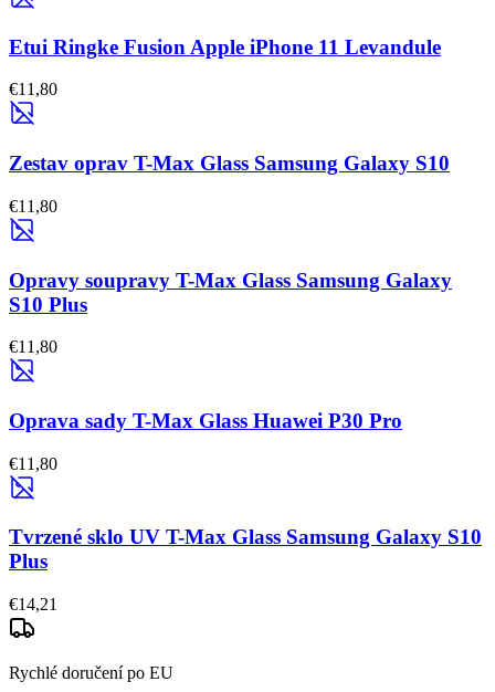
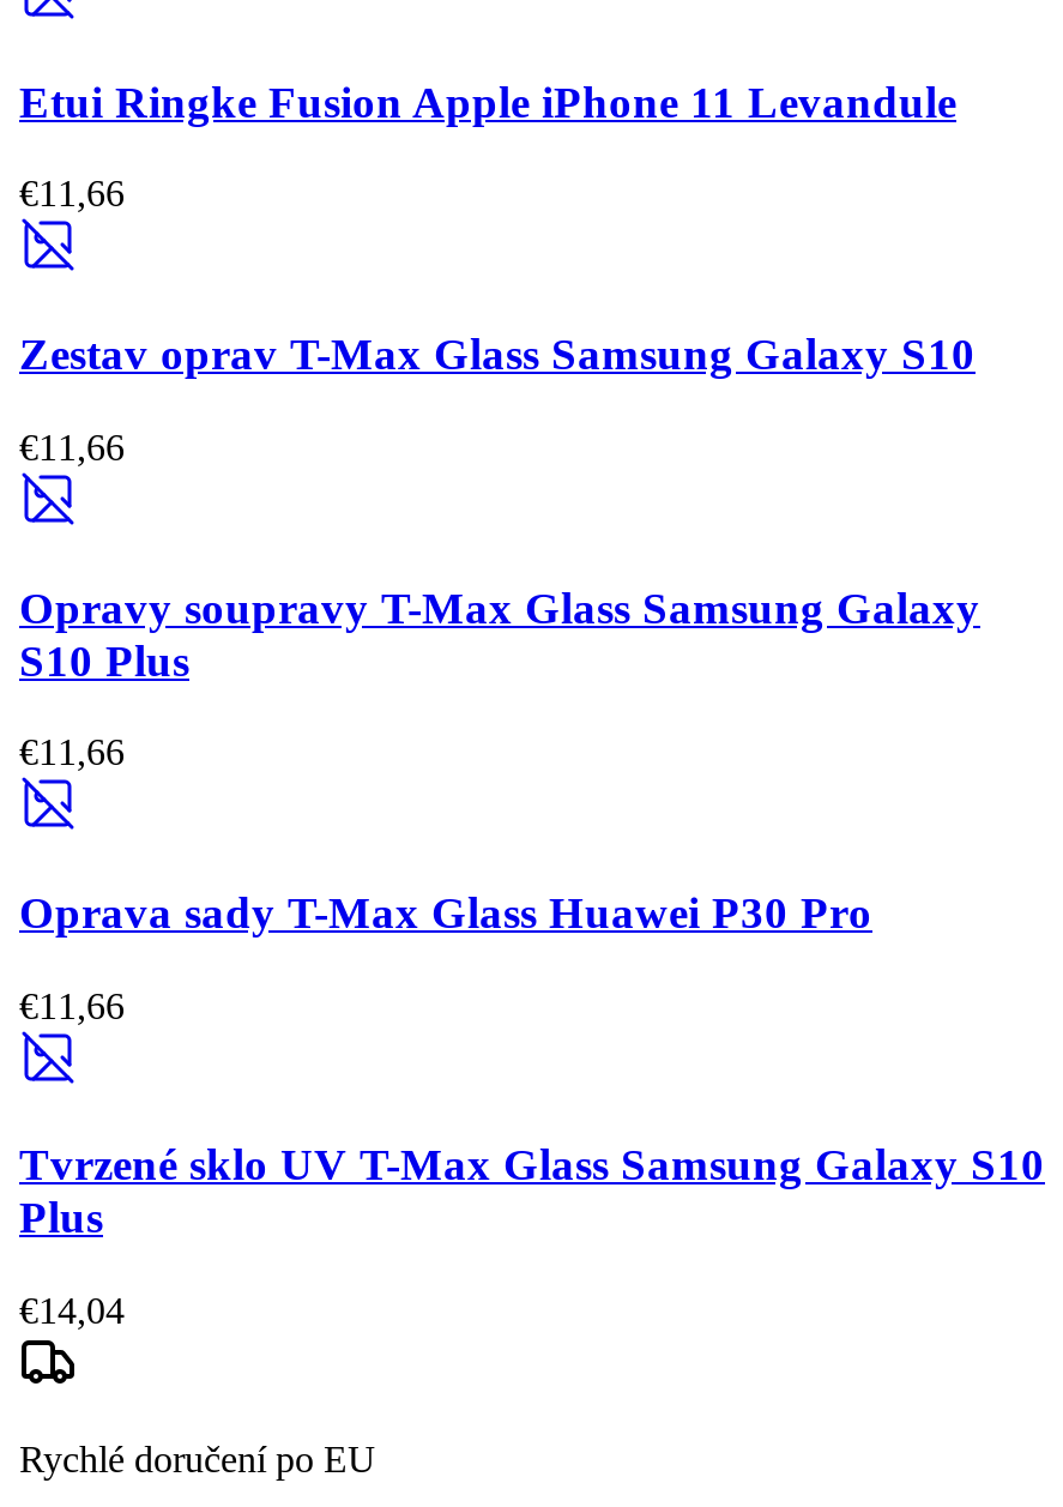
[9,80,57,99] €11,80 -> [19,174,125,214] €11,66
[9,197,57,215] €11,80 -> [19,426,125,467] €11,66
[9,337,57,356] €11,80 -> [19,732,125,773] €11,66
[9,454,57,473] €11,80 -> [19,985,125,1026] €11,66
[9,595,57,614] €14,21 -> [19,1290,125,1331] €14,04

